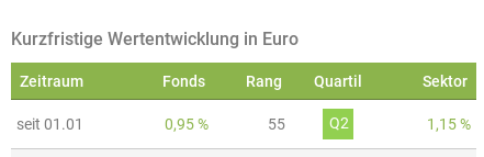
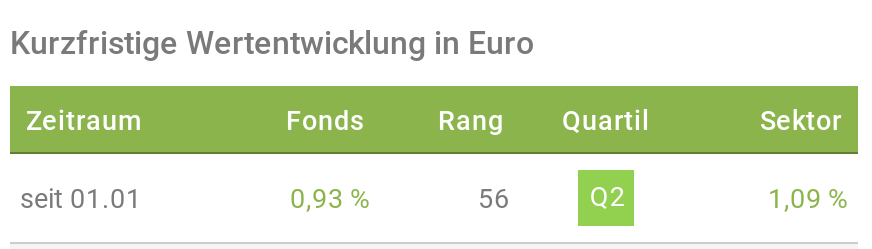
[165,116,209,133] 0,95 % -> [290,183,370,215] 0,93 %
[268,116,285,133] 55 -> [478,183,510,215] 56
[427,116,471,133] 1,15 % -> [768,183,848,215] 1,09 %

